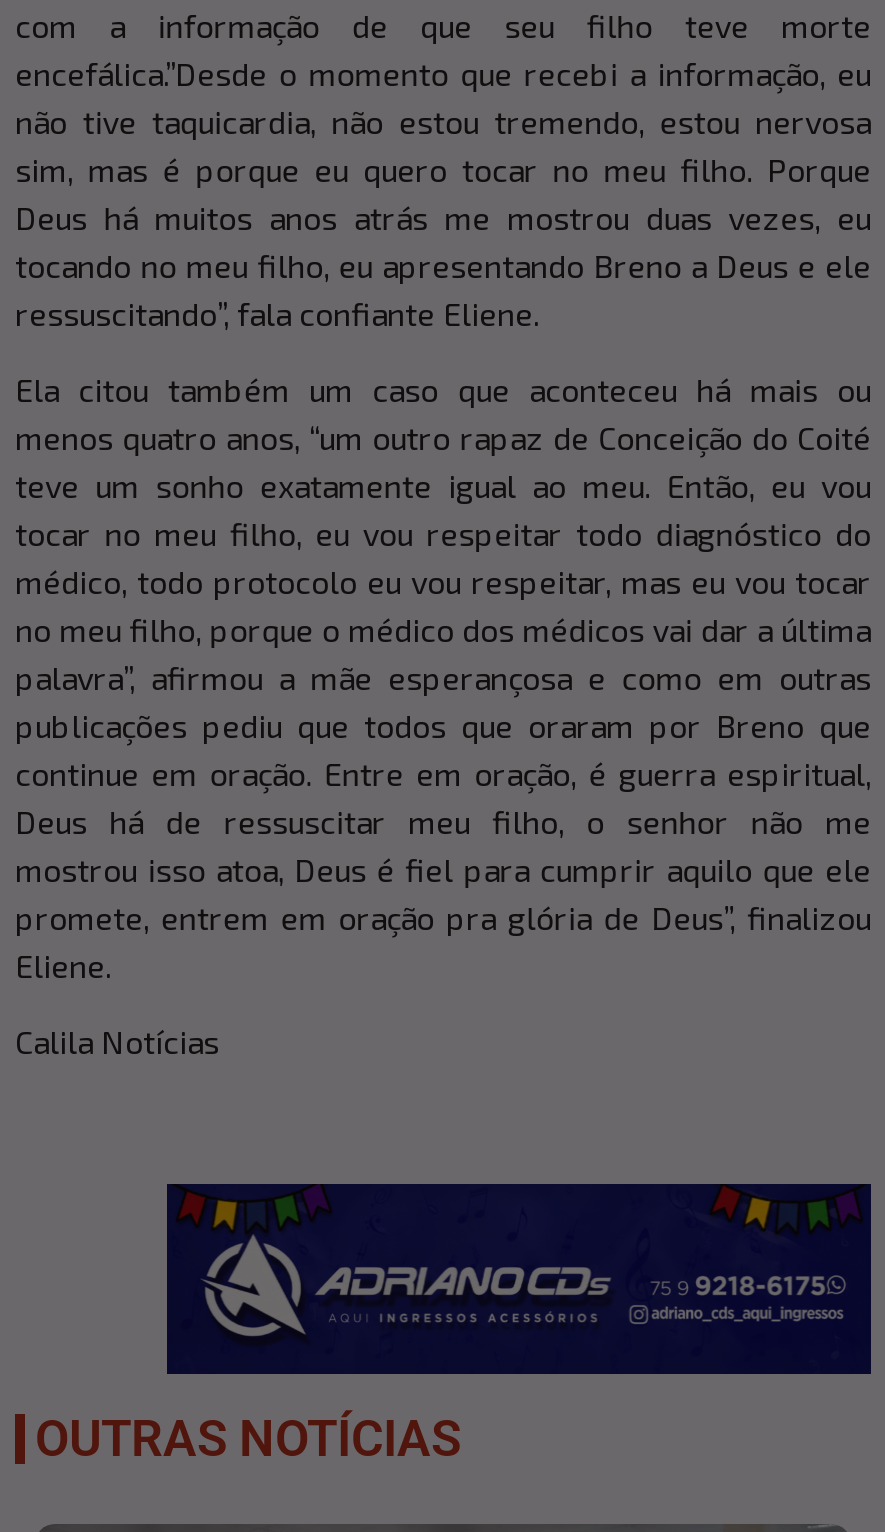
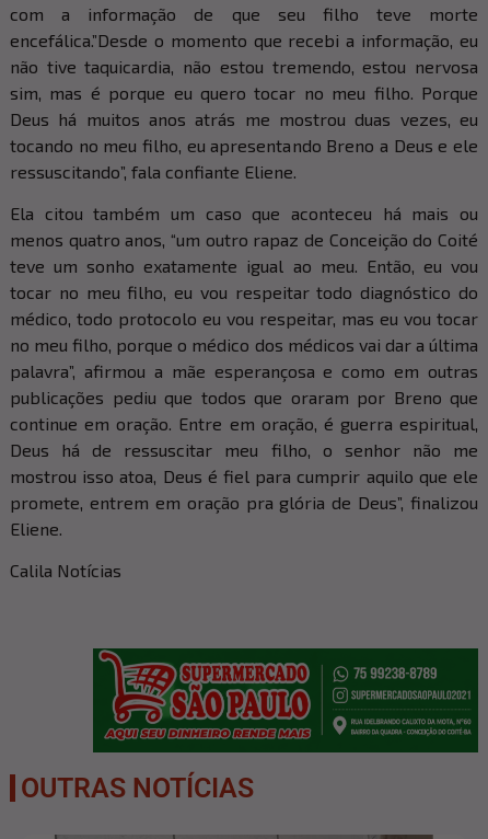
[165,1182,873,1376] [image] -> [93,647,478,752] [image]

